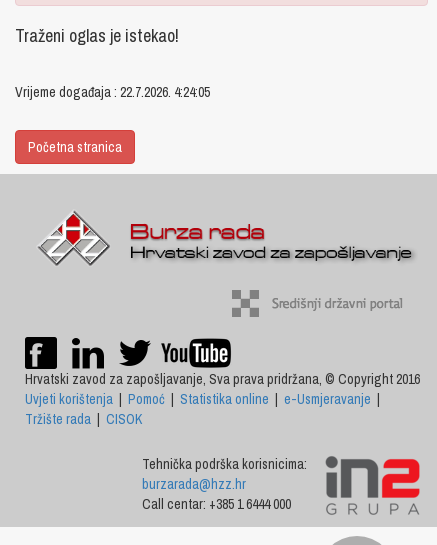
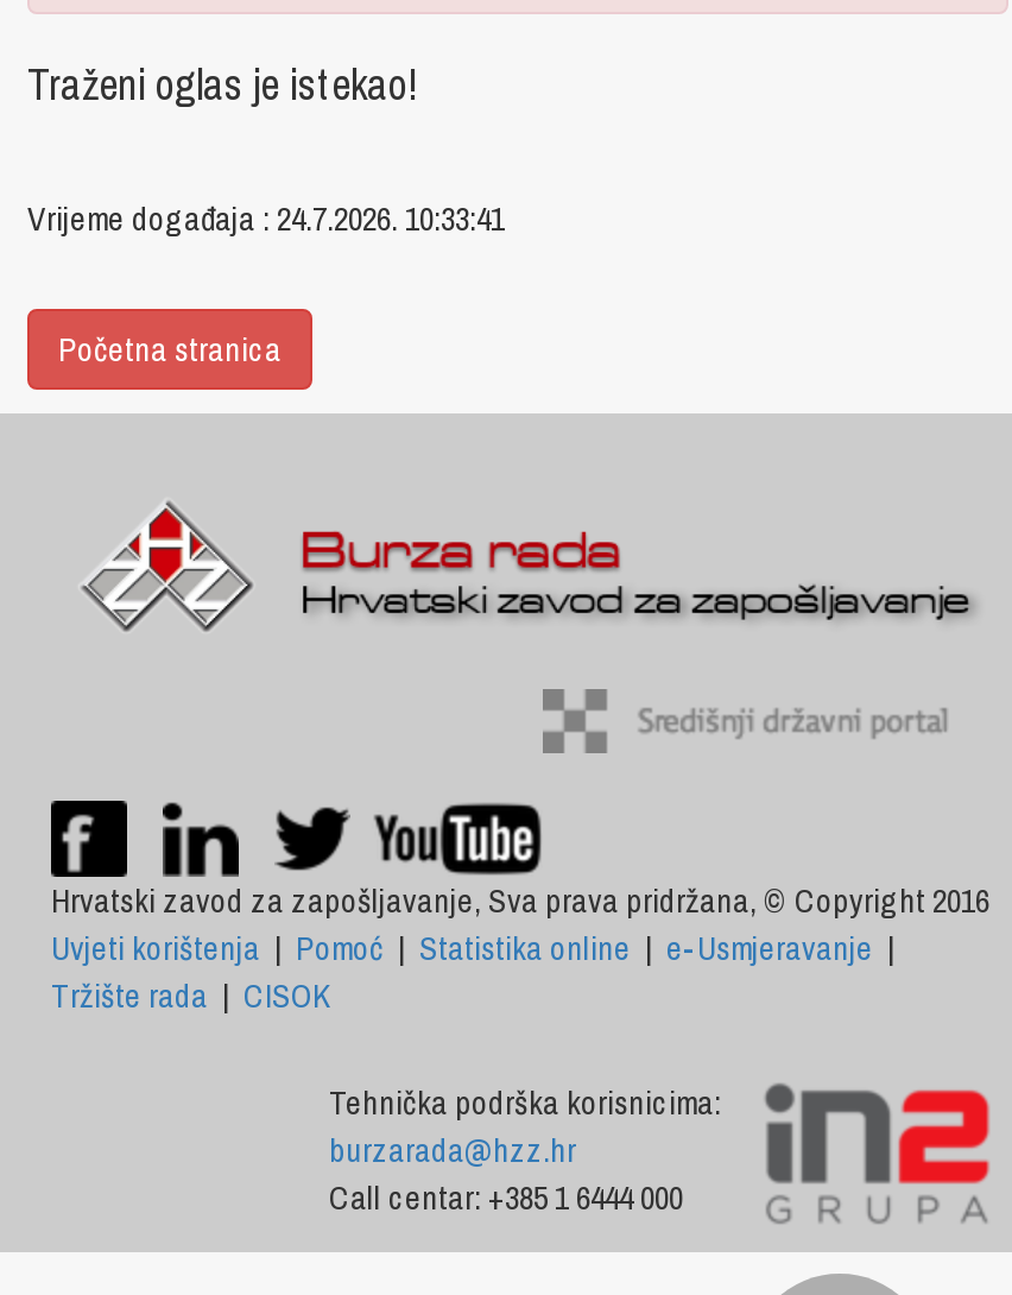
[15,83,210,101] Vrijeme događaja : 22.7.2026. 4:24:05 -> [27,197,505,240] Vrijeme događaja : 24.7.2026. 10:33:41

